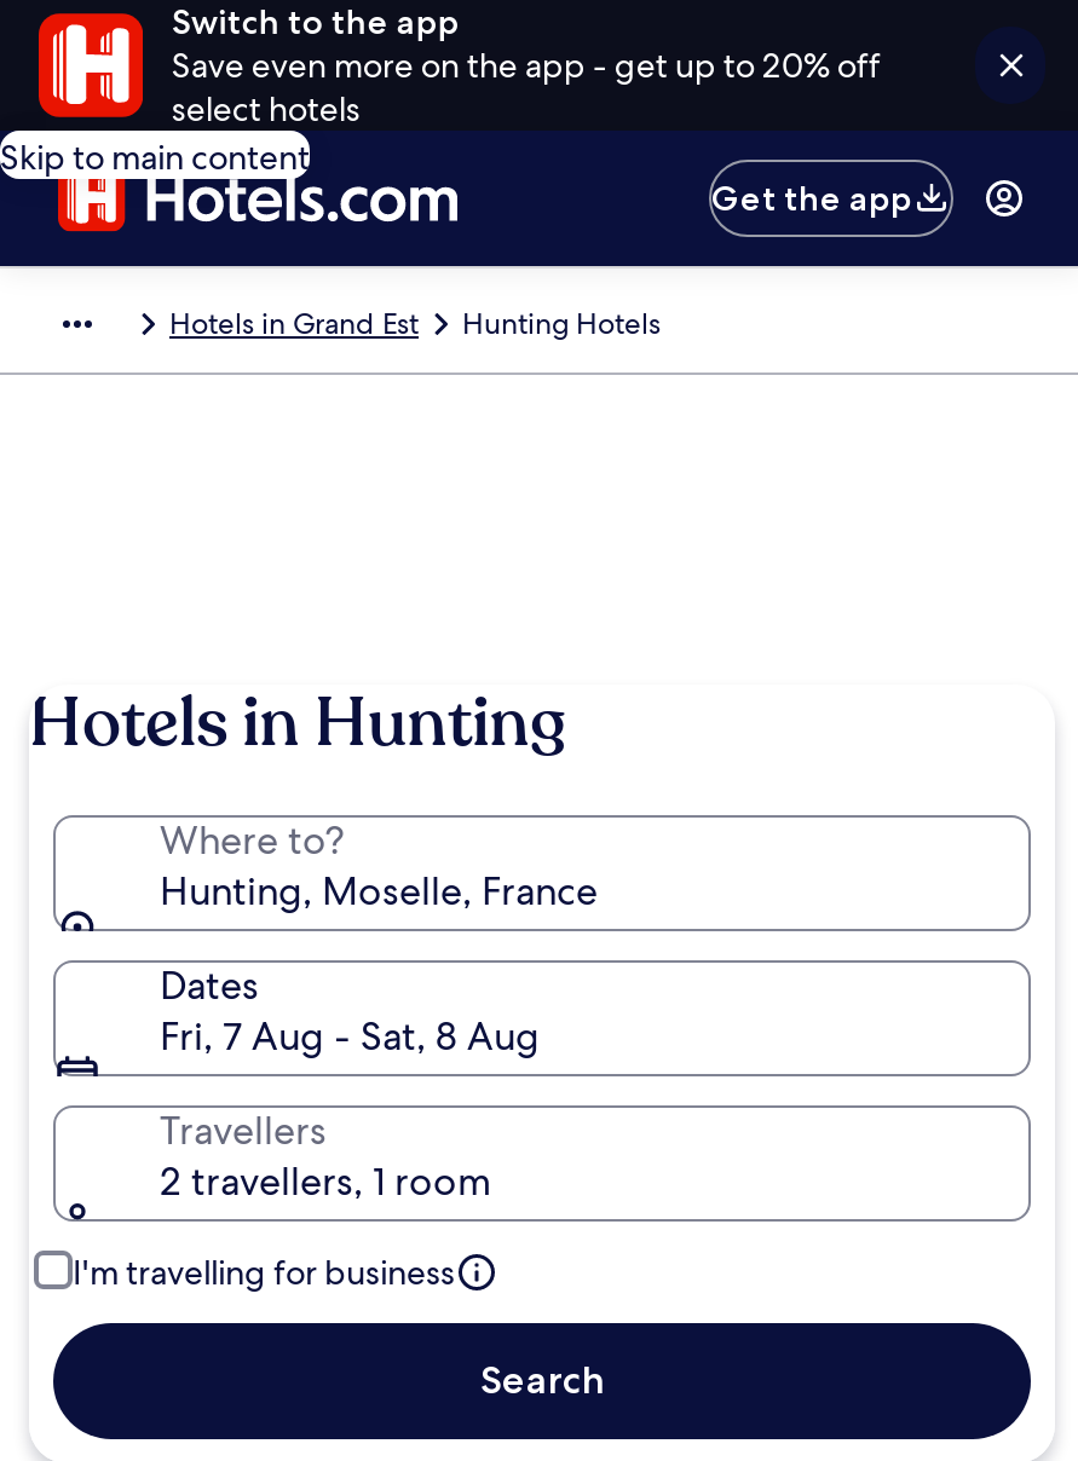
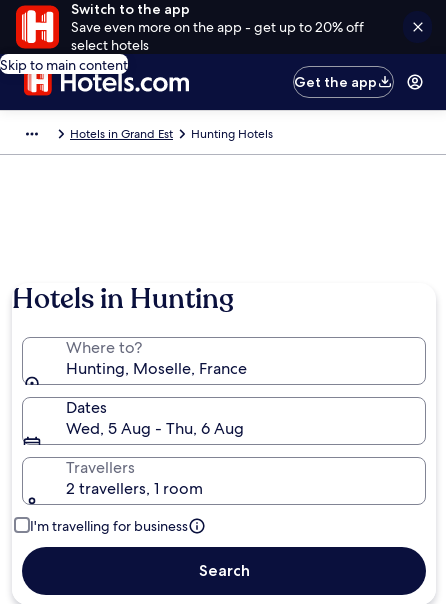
[160,1011,540,1062] Fri, 7 Aug - Sat, 8 Aug -> [66,418,244,439] Wed, 5 Aug - Thu, 6 Aug

